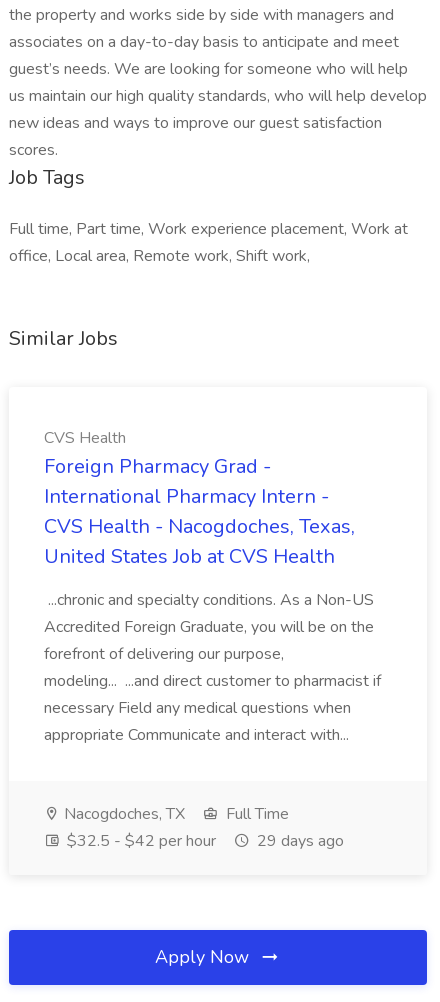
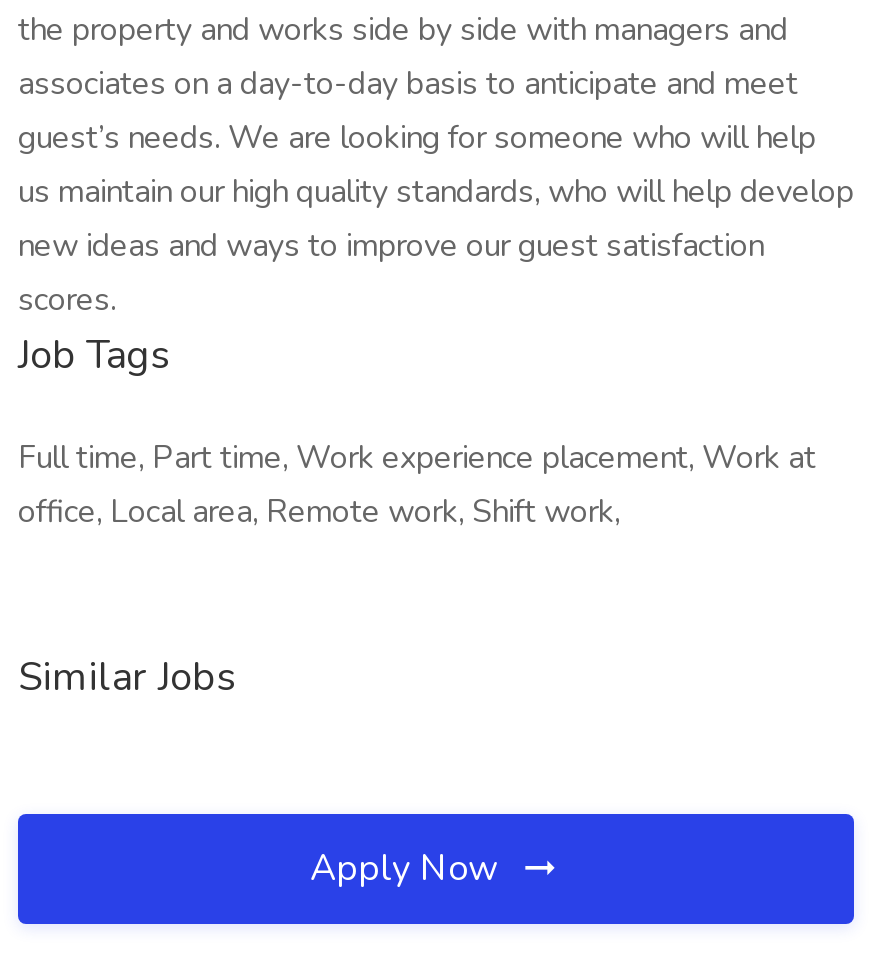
[44,427,381,746] CVS Health | Foreign Pharmacy Grad - | International Pharmacy Intern - | CVS Health - Nacogdoches, Texas, | United States Job at CVS Health | ...chronic and specialty conditions. As a Non-US | Accredited Foreign Graduate, you will be on the | forefront of delivering our purpose, | modeling... ...and direct customer to pharmacist if | necessary Field any medical questions when | appropriate Communicate and interact with... -> none
[60,803,344,852] Nacogdoches, TX | Full Time | $32.5 - $42 per hour | 29 days ago -> none

